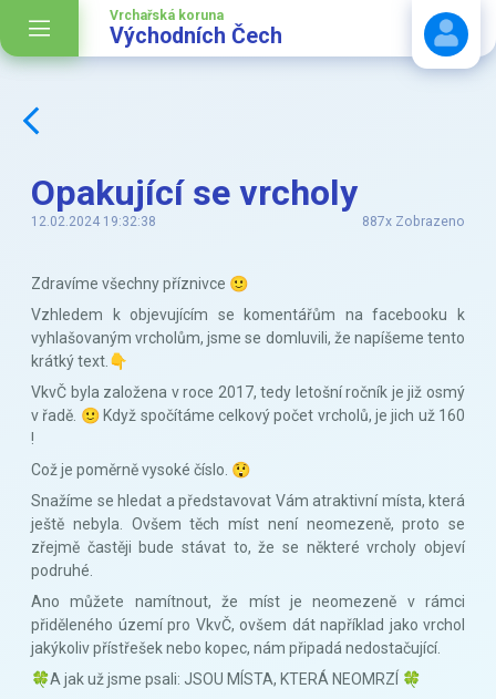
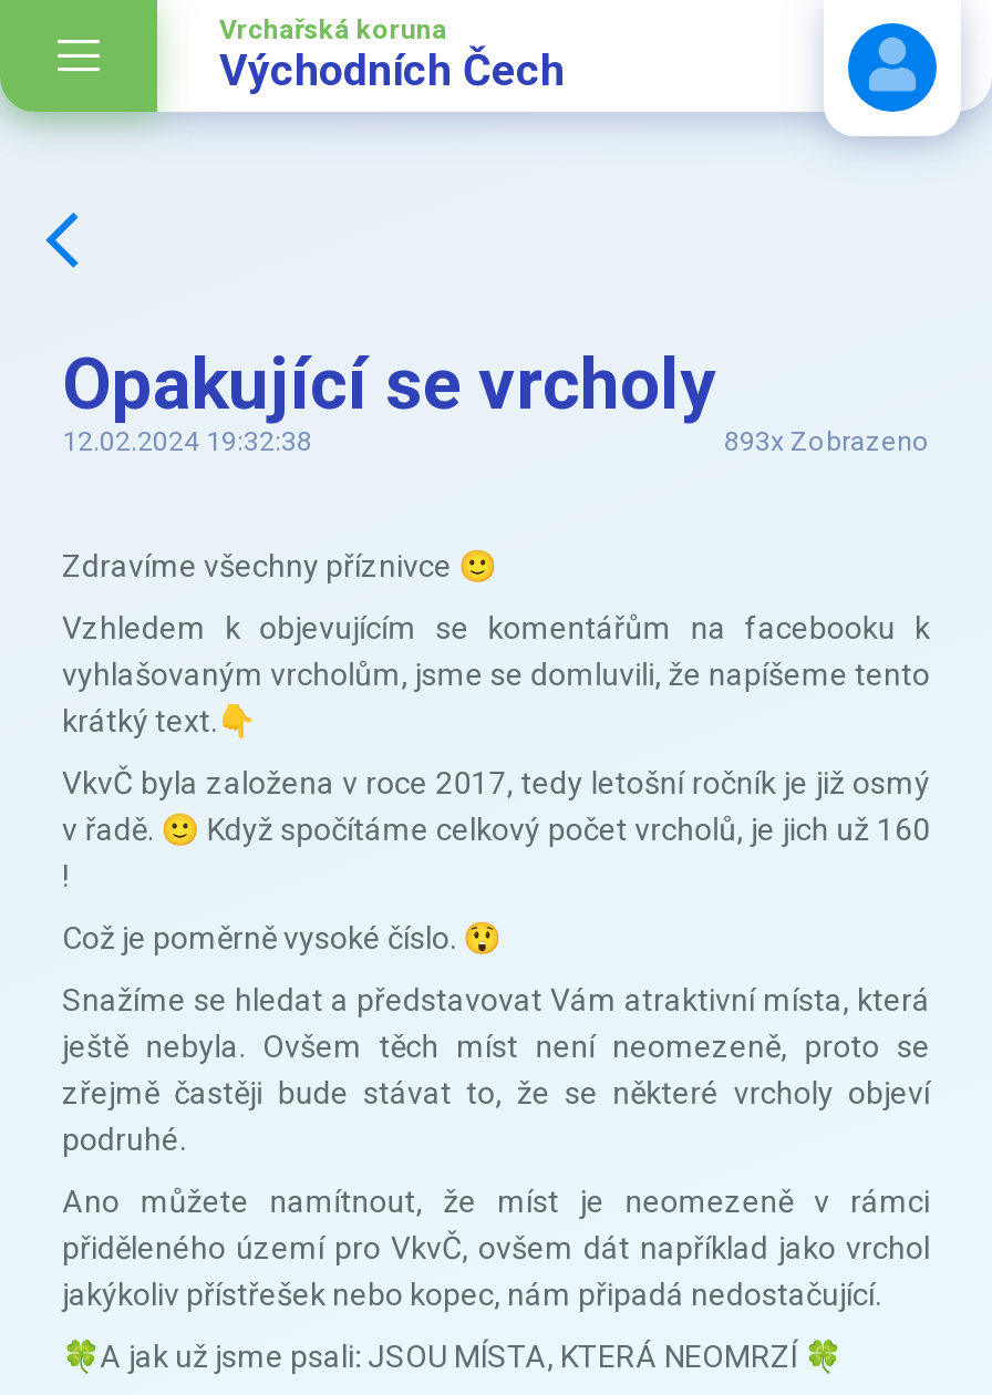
[362,214,465,229] 887x Zobrazeno -> [724,426,930,457] 893x Zobrazeno

